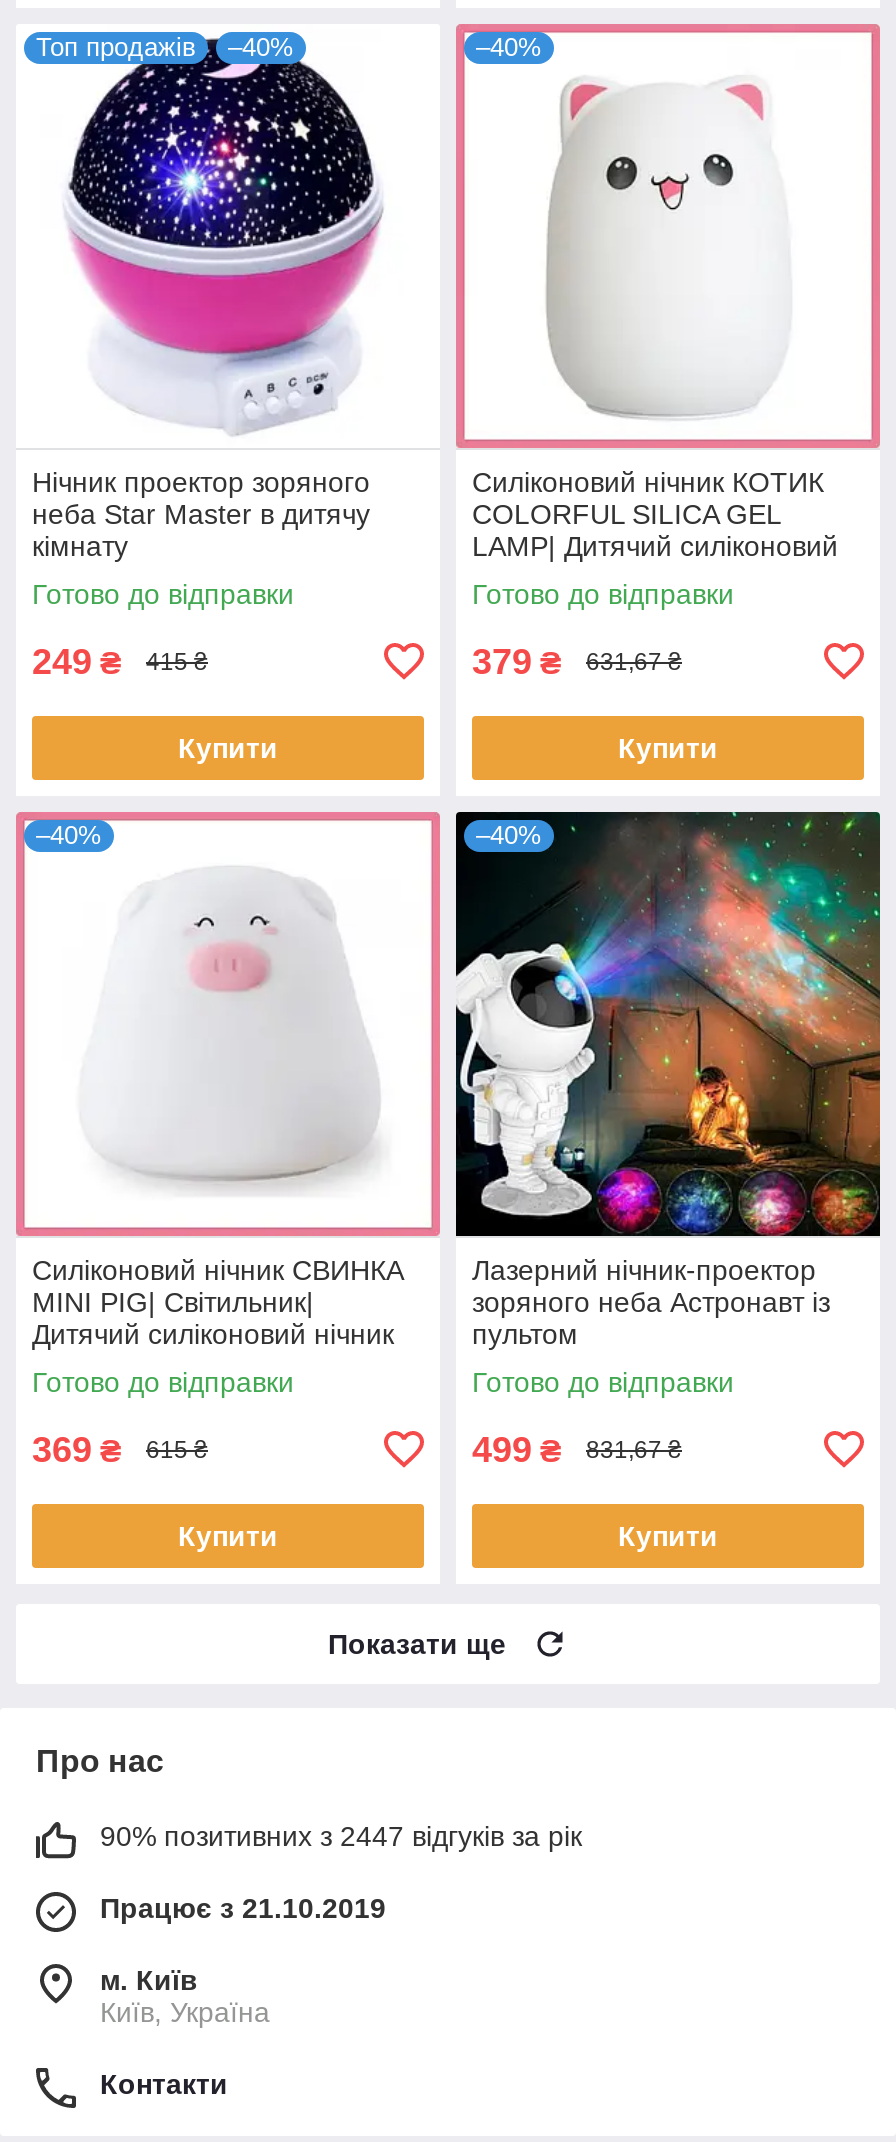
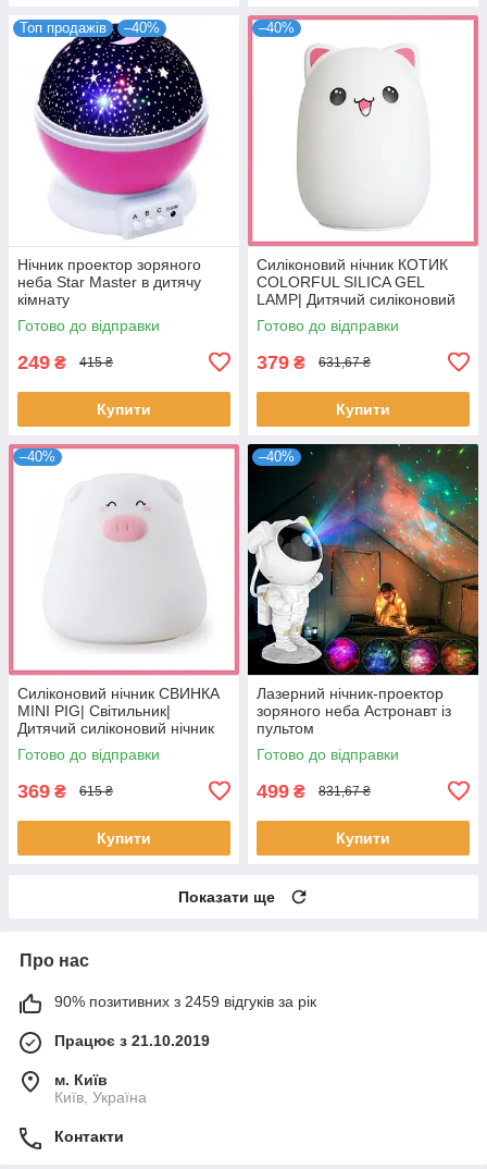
[100,1820,582,1852] 90% позитивних з 2447 відгуків за рік -> [54,992,316,1010] 90% позитивних з 2459 відгуків за рік

